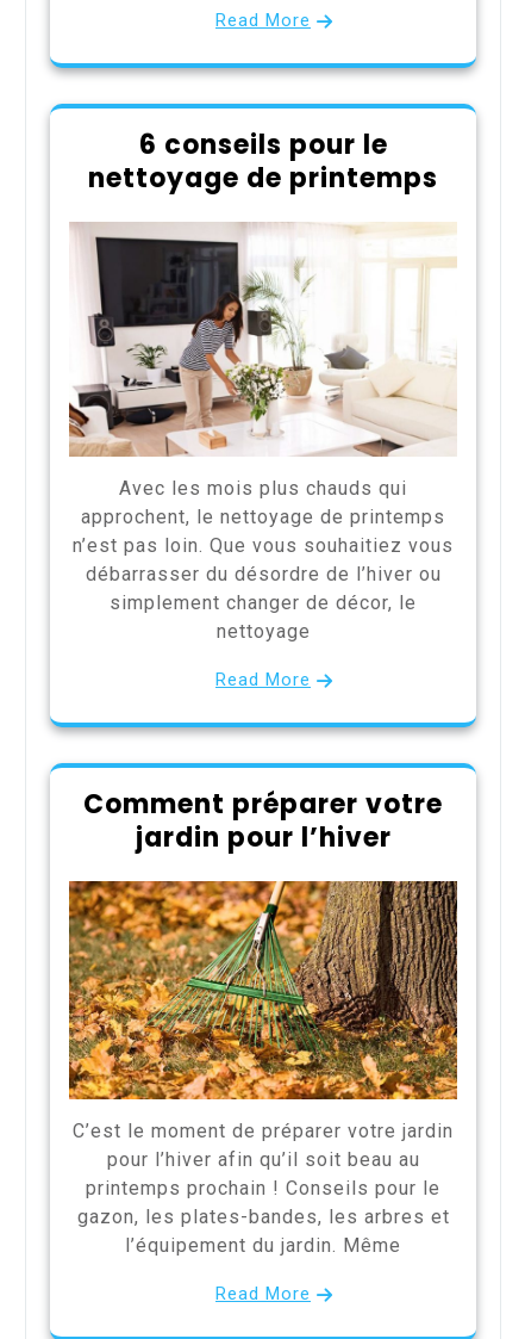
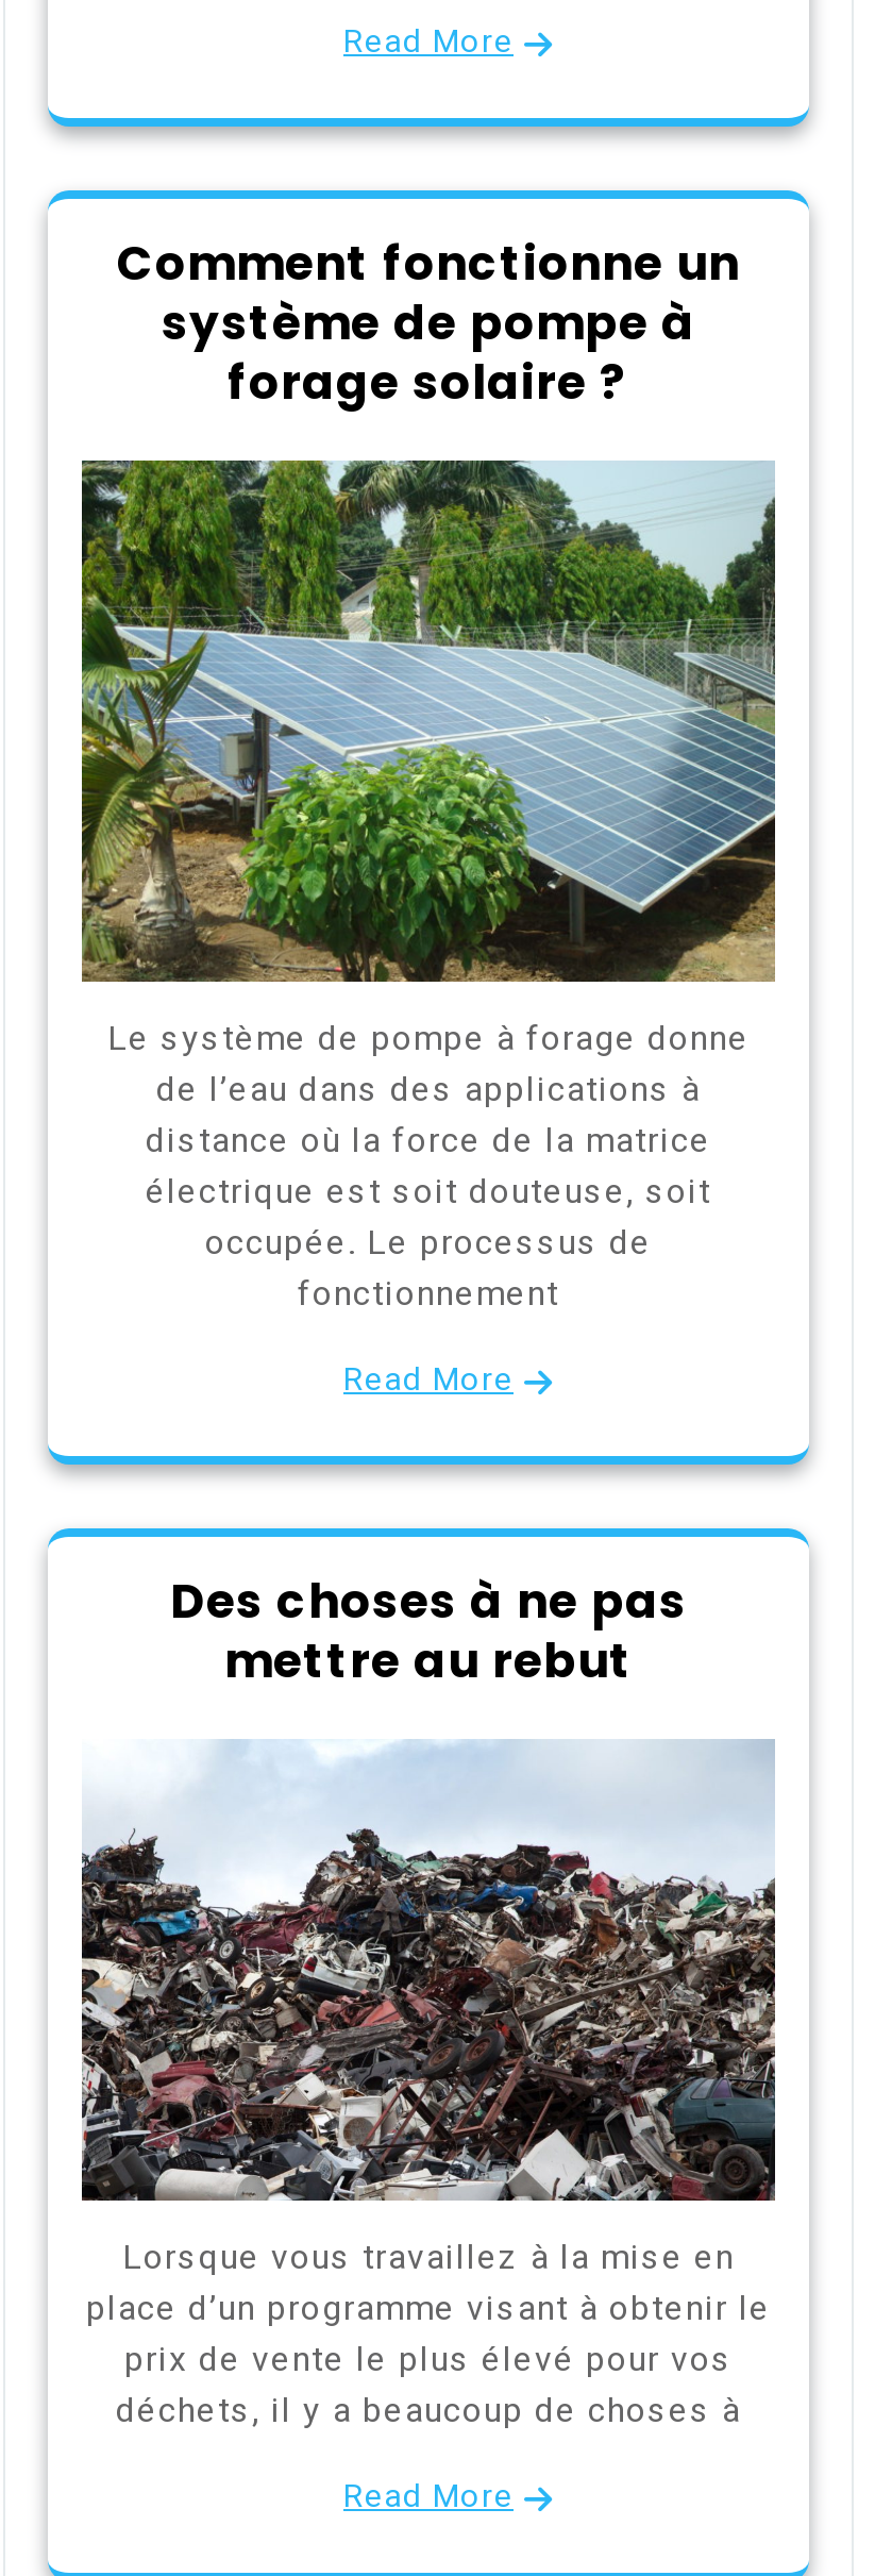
[88,127,438,197] 6 conseils pour le | nettoyage de printemps -> [117,230,740,415] Comment fonctionne un | système de pompe à | forage solaire ?
[69,222,457,458] [image] -> [80,459,777,889] [image]
[73,477,454,642] Avec les mois plus chauds qui | approchent, le nettoyage de printemps | n’est pas loin. Que vous souhaitiez vous | débarrasser du désordre de l’hiver ou | simplement changer de décor, le | nettoyage -> [107,1016,750,1312] Le système de pompe à forage donne | de l’eau dans des applications à | distance où la force de la matrice | électrique est soit douteuse, soit | occupée. Le processus de | fonctionnement
[83,786,443,856] Comment préparer votre | jardin pour l’hiver -> [170,1567,687,1693] Des choses à ne pas | mettre au rebut
[68,880,458,1111] [image] -> [80,1738,777,2148] [image]
[73,1120,454,1257] C’est le moment de préparer votre jardin | pour l’hiver afin qu’il soit beau au | printemps prochain ! Conseils pour le | gazon, les plates-bandes, les arbres et | l’équipement du jardin. Même -> [86,2236,771,2430] Lorsque vous travaillez à la mise en | place d’un programme visant à obtenir le | prix de vente le plus élevé pour vos | déchets, il y a beaucoup de choses à

